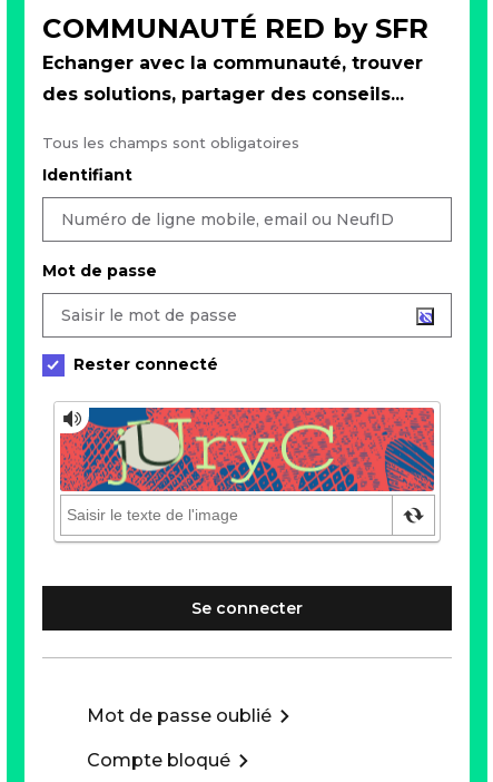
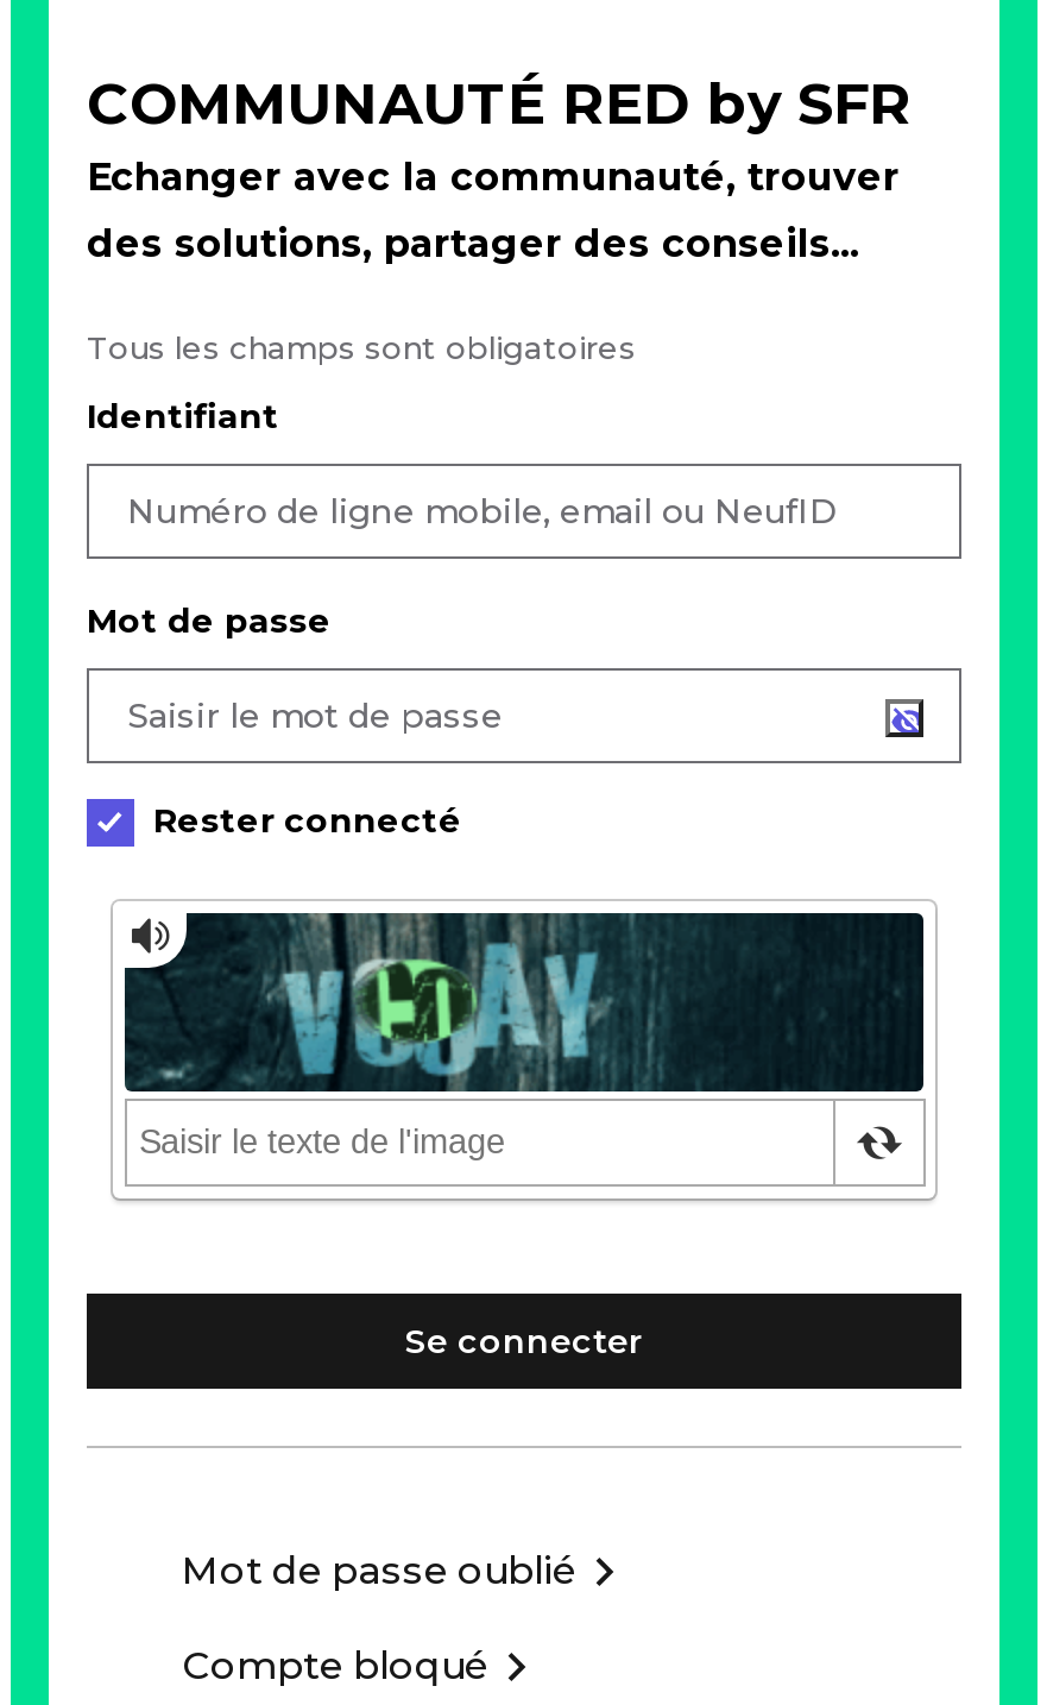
[59,407,435,492] [image] -> [122,911,926,1094] [image]

